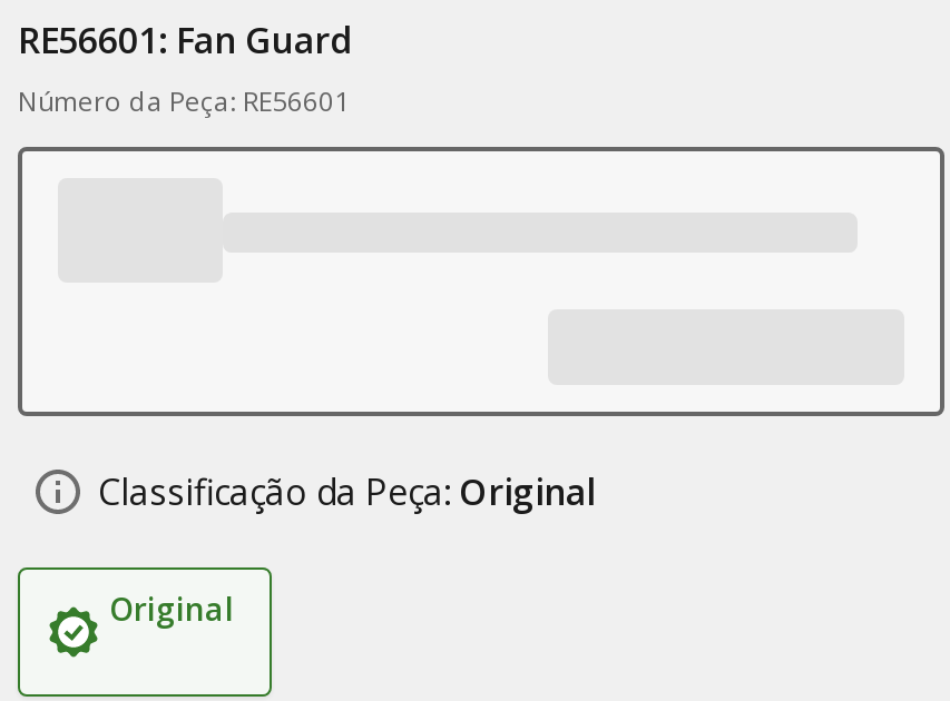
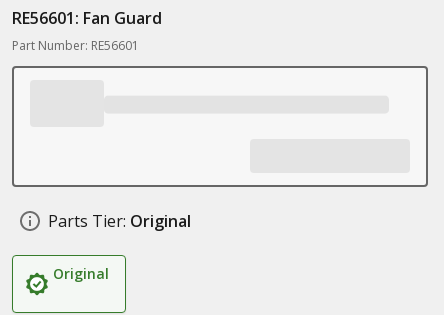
[18,82,350,120] Número da Peça: RE56601 -> [12,37,139,54] Part Number: RE56601
[98,467,595,516] Classificação da Peça: Original -> [48,210,191,232] Parts Tier: Original

